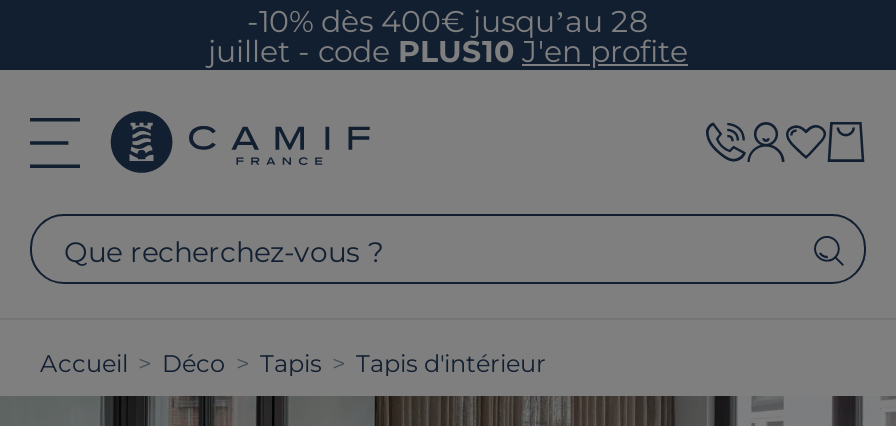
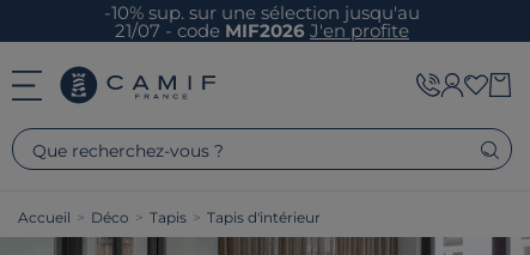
[208,1,688,69] -10% dès 400€ jusqu’au 28 | juillet - codePLUS10 J'en profite -> [104,1,420,41] -10% sup. sur une sélection jusqu'au | 21/07 - codeMIF2026 J'en profite

